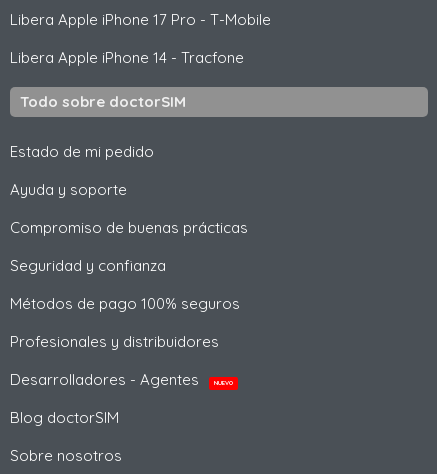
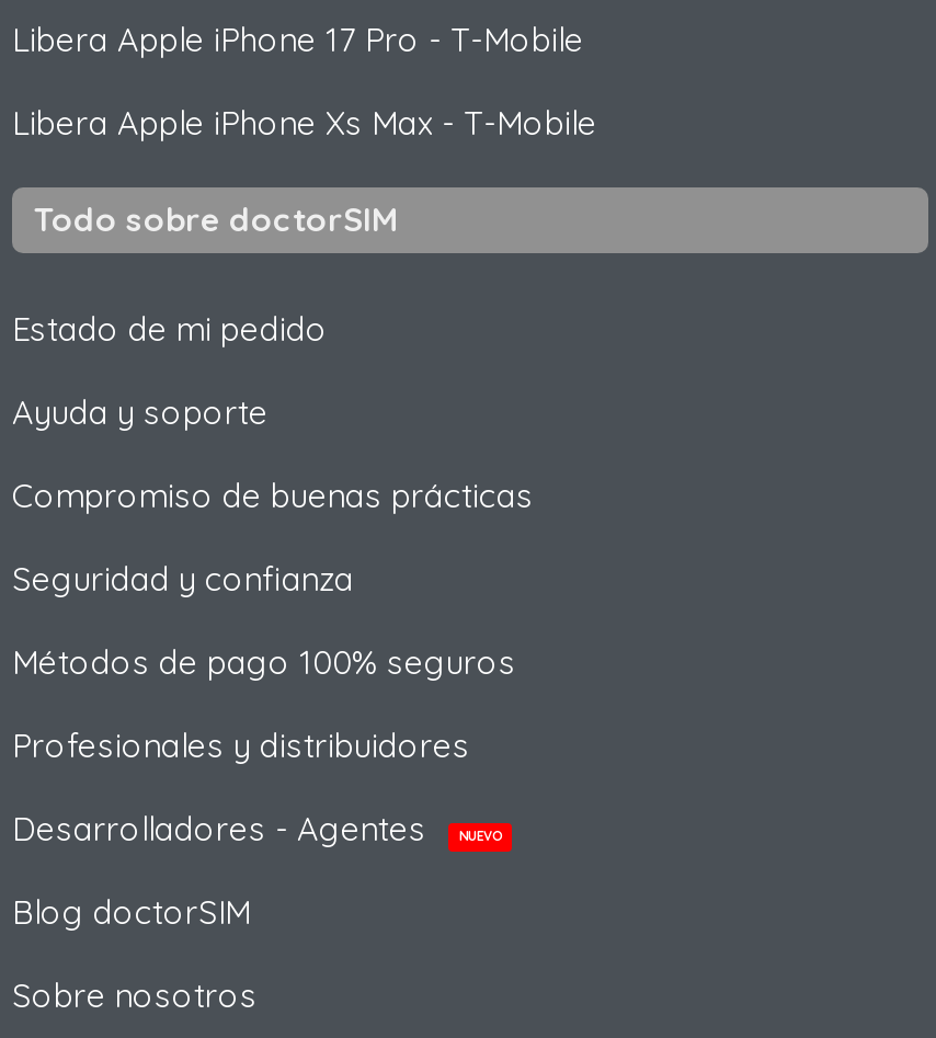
[10,48,244,67] Libera Apple iPhone 14 - Tracfone -> [12,103,597,144] Libera Apple iPhone Xs Max - T-Mobile

